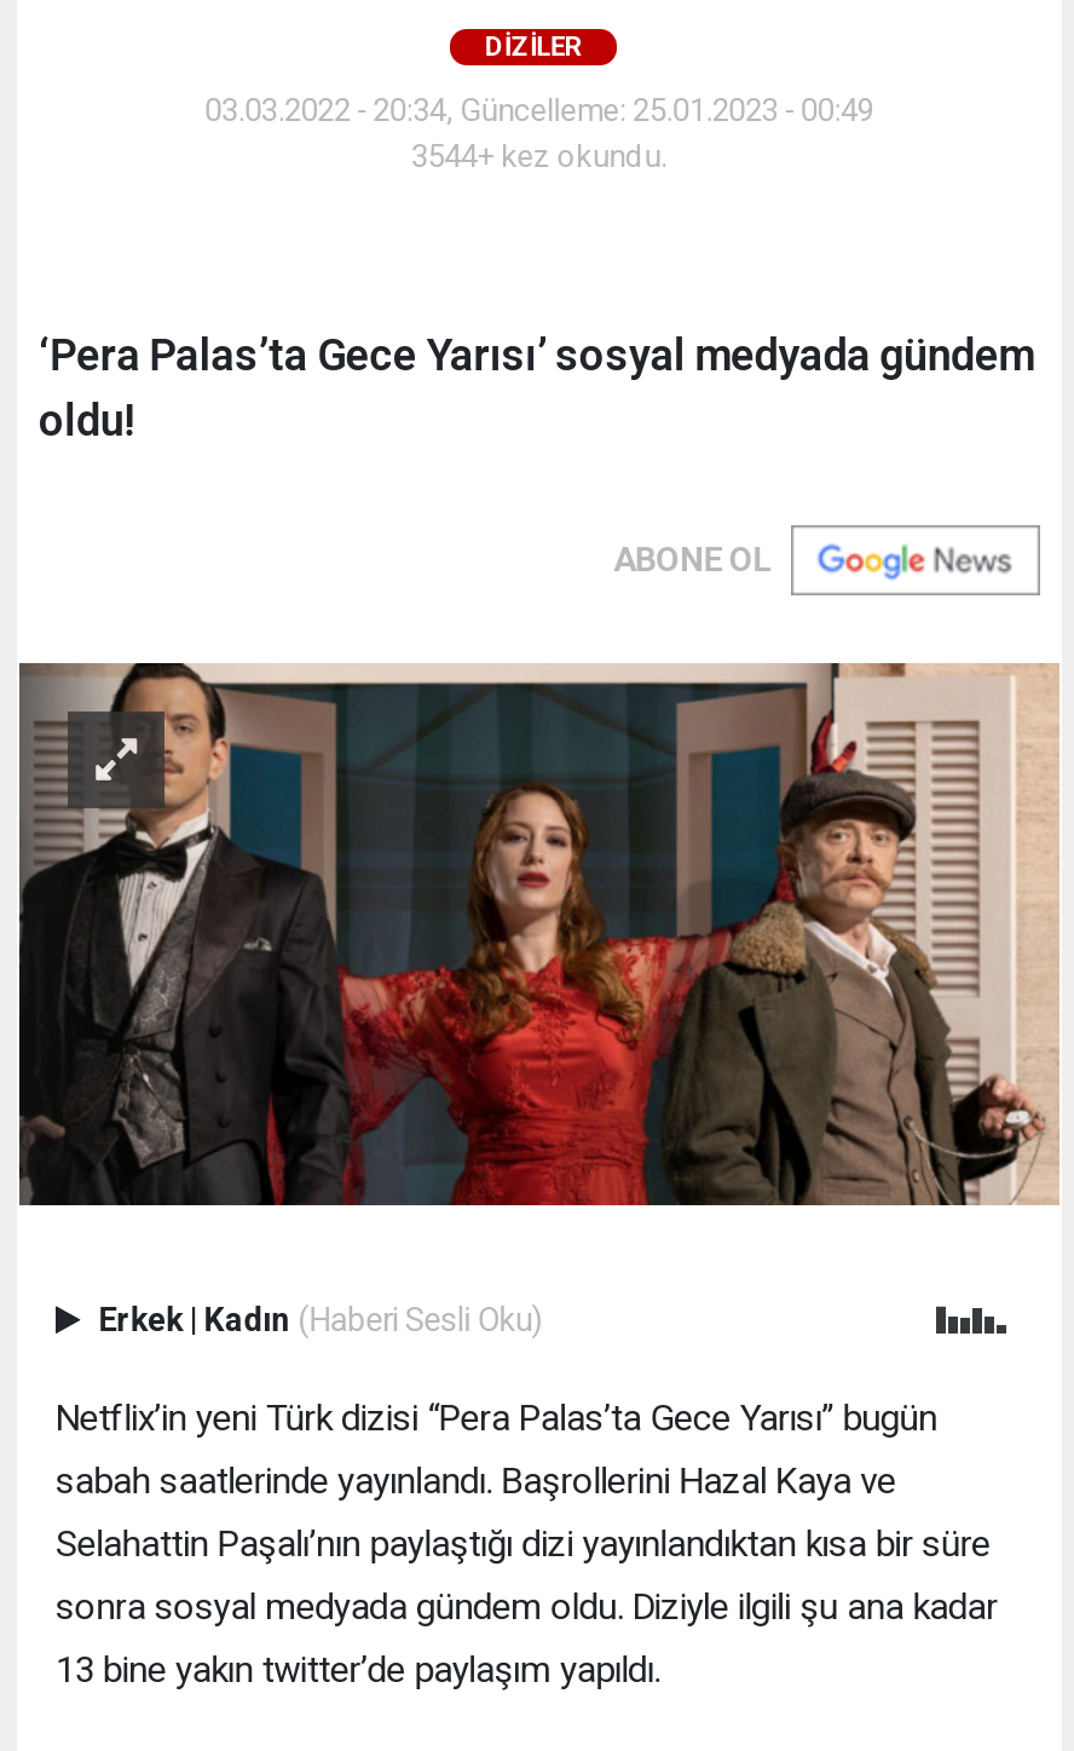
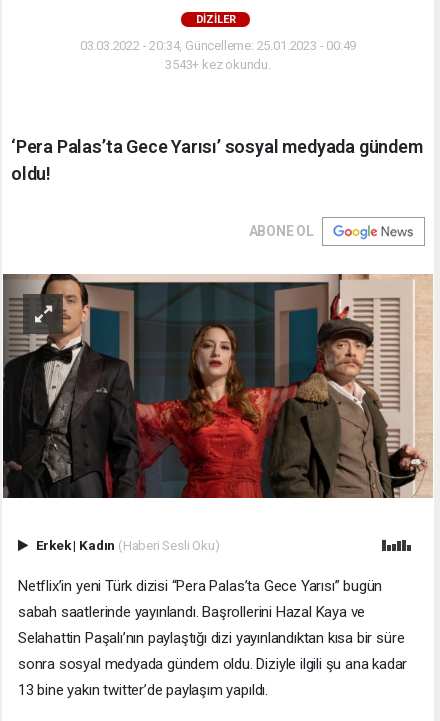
[411,137,667,174] 3544+ kez okundu. -> [165,57,271,72] 3543+ kez okundu.

